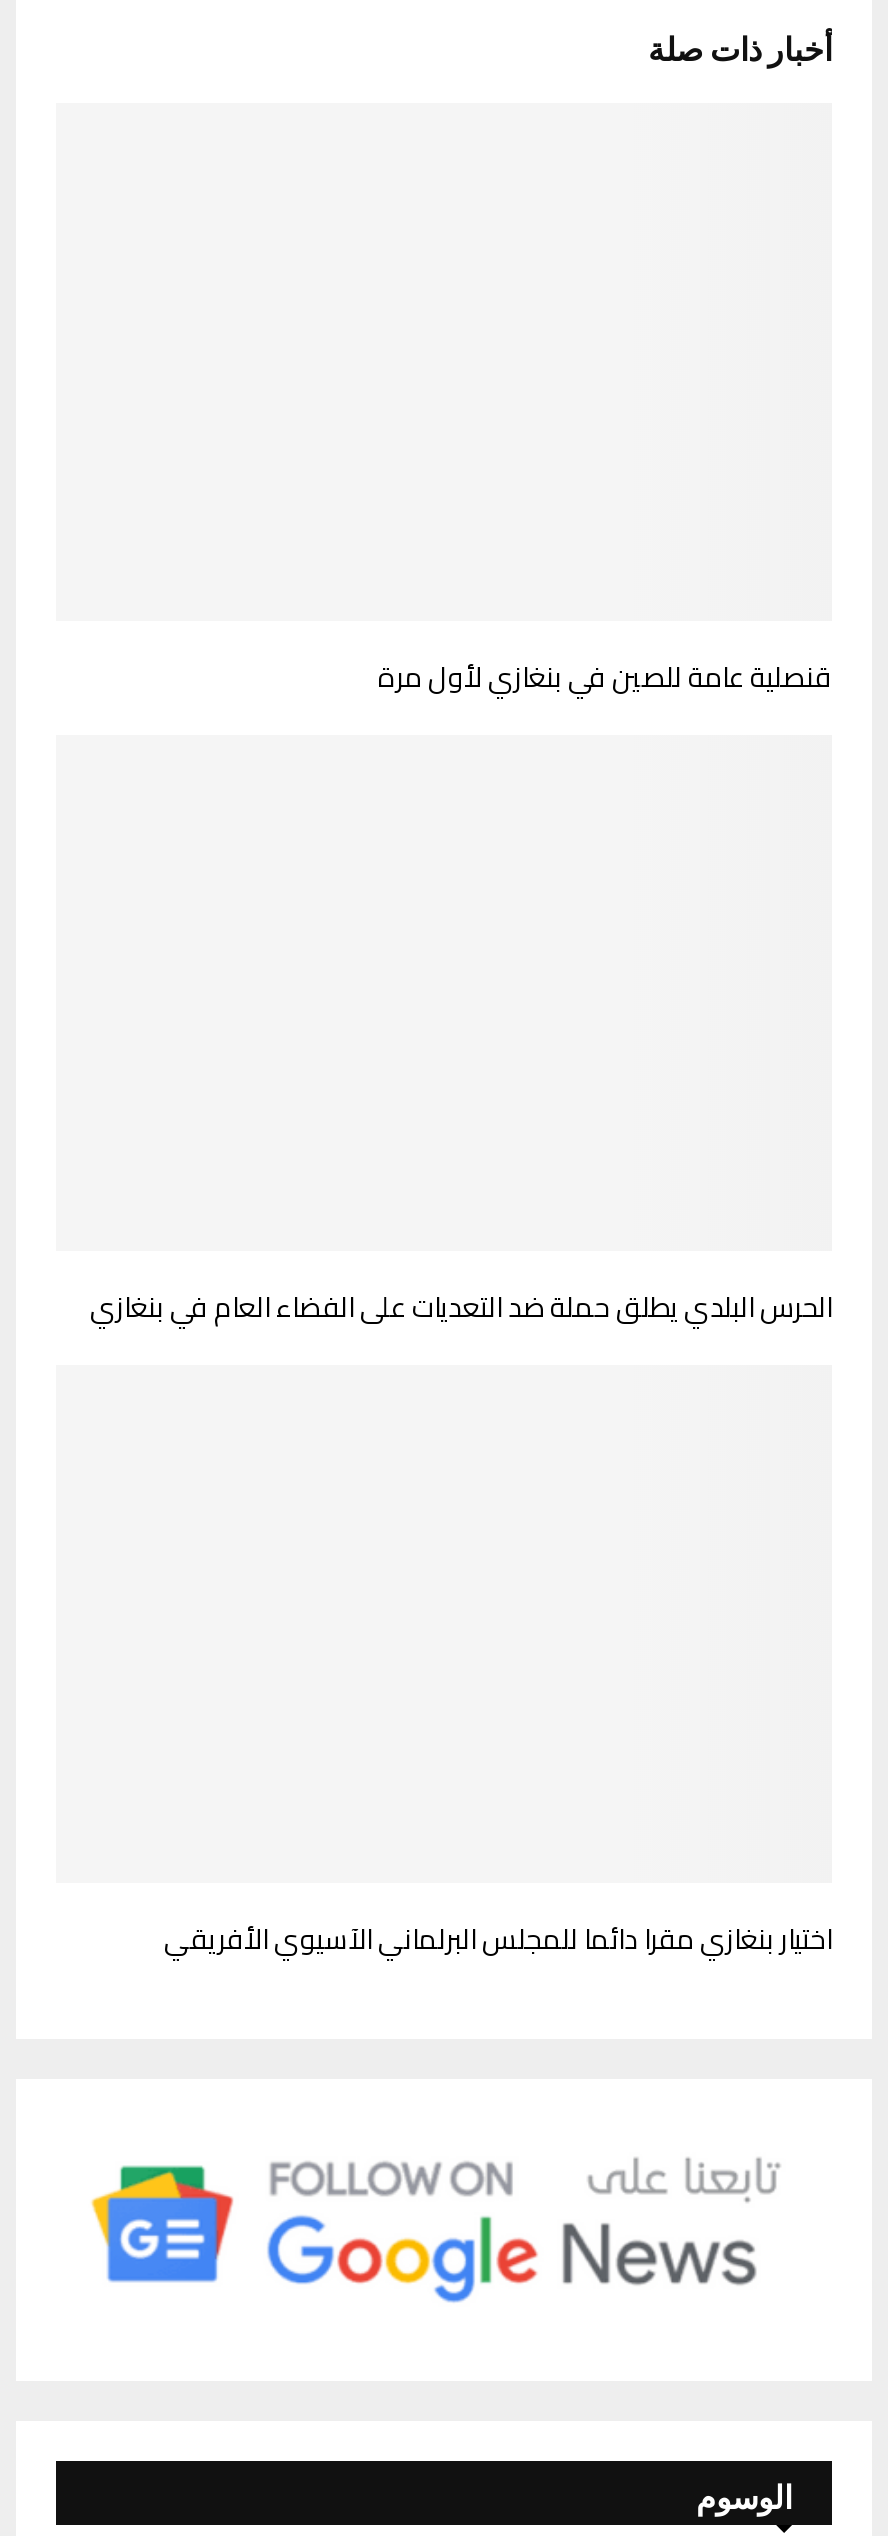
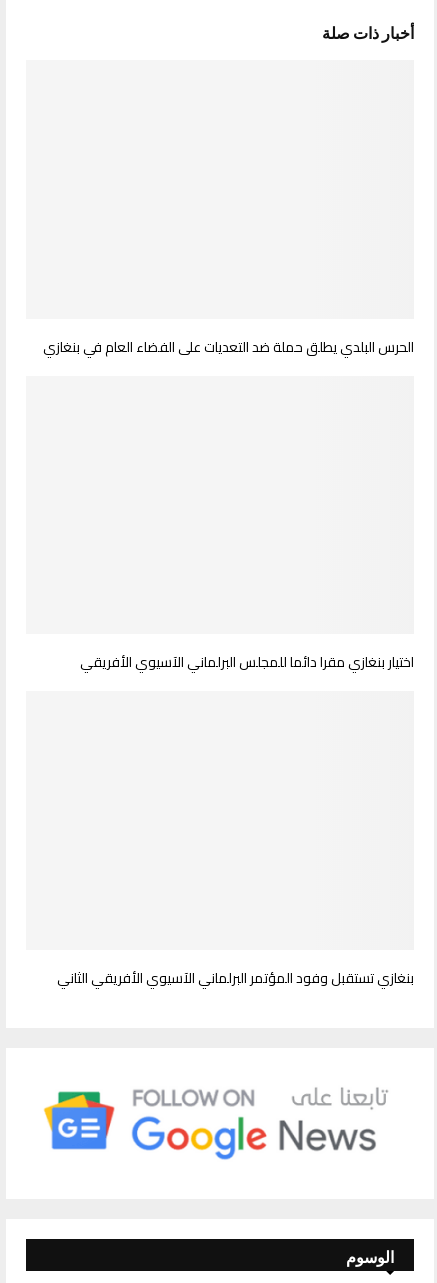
[378,650,832,702] قنصلية عامة للصين في بنغازي لأول مرة -> none
moved [90,1281,832,1965] -> [43,334,414,675]: الحرس البلدي يطلق حملة ضد التعديات على الفضاء العام في بنغازي | اختيار بنغازي مقرا دائما للمجلس البرلماني الآسيوي الأفريقي
none -> [57,965,414,991] بنغازي تستقبل وفود المؤتمر البرلماني الآسيوي الأفريقي الثاني

